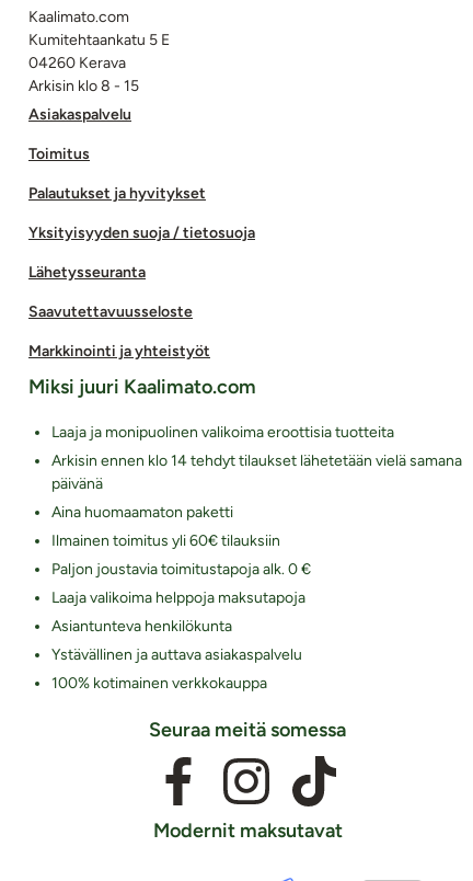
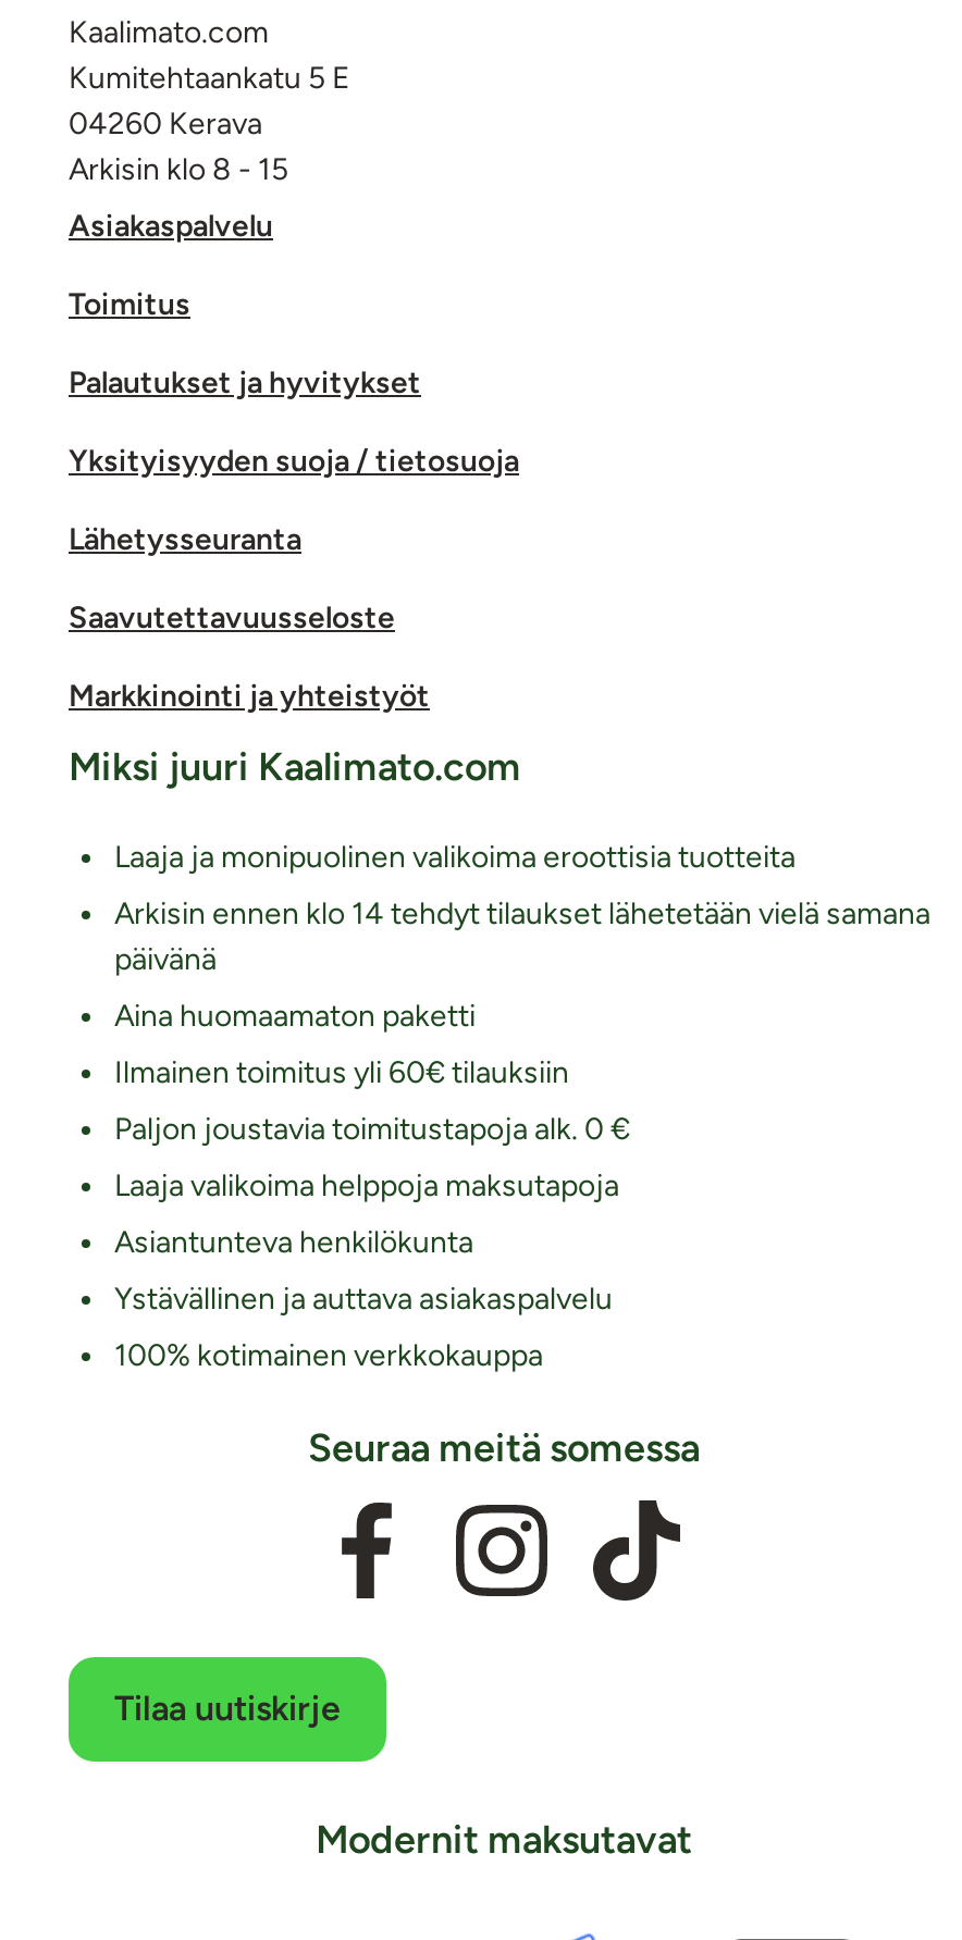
none -> [114,1688,341,1729] Tilaa uutiskirje

